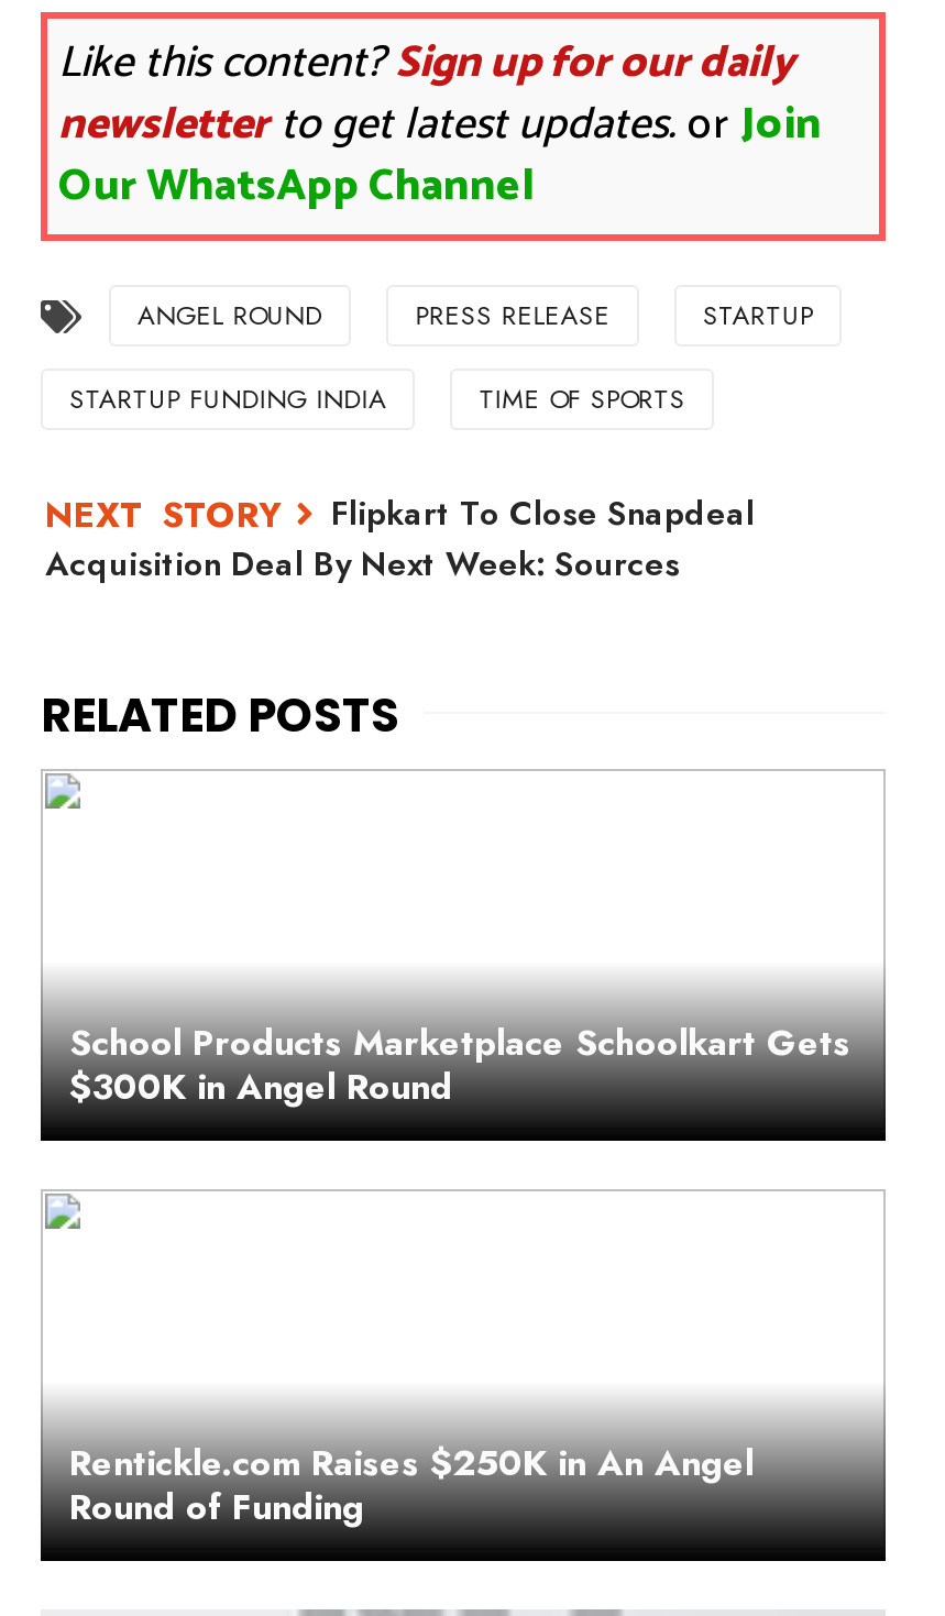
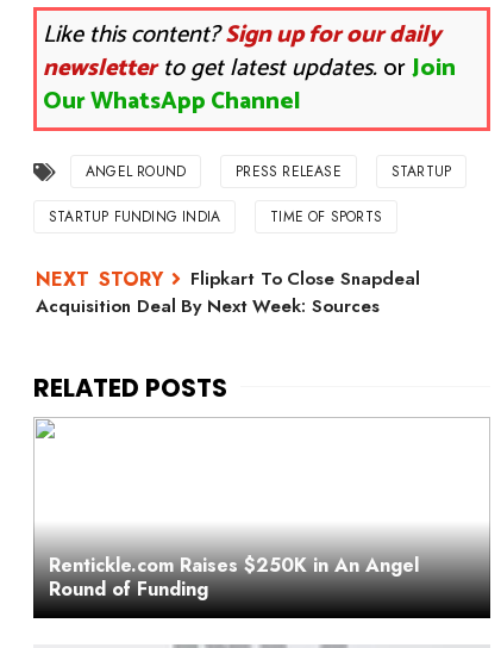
[69,1018,850,1112] School Products Marketplace Schoolkart Gets | $300K in Angel Round -> none

